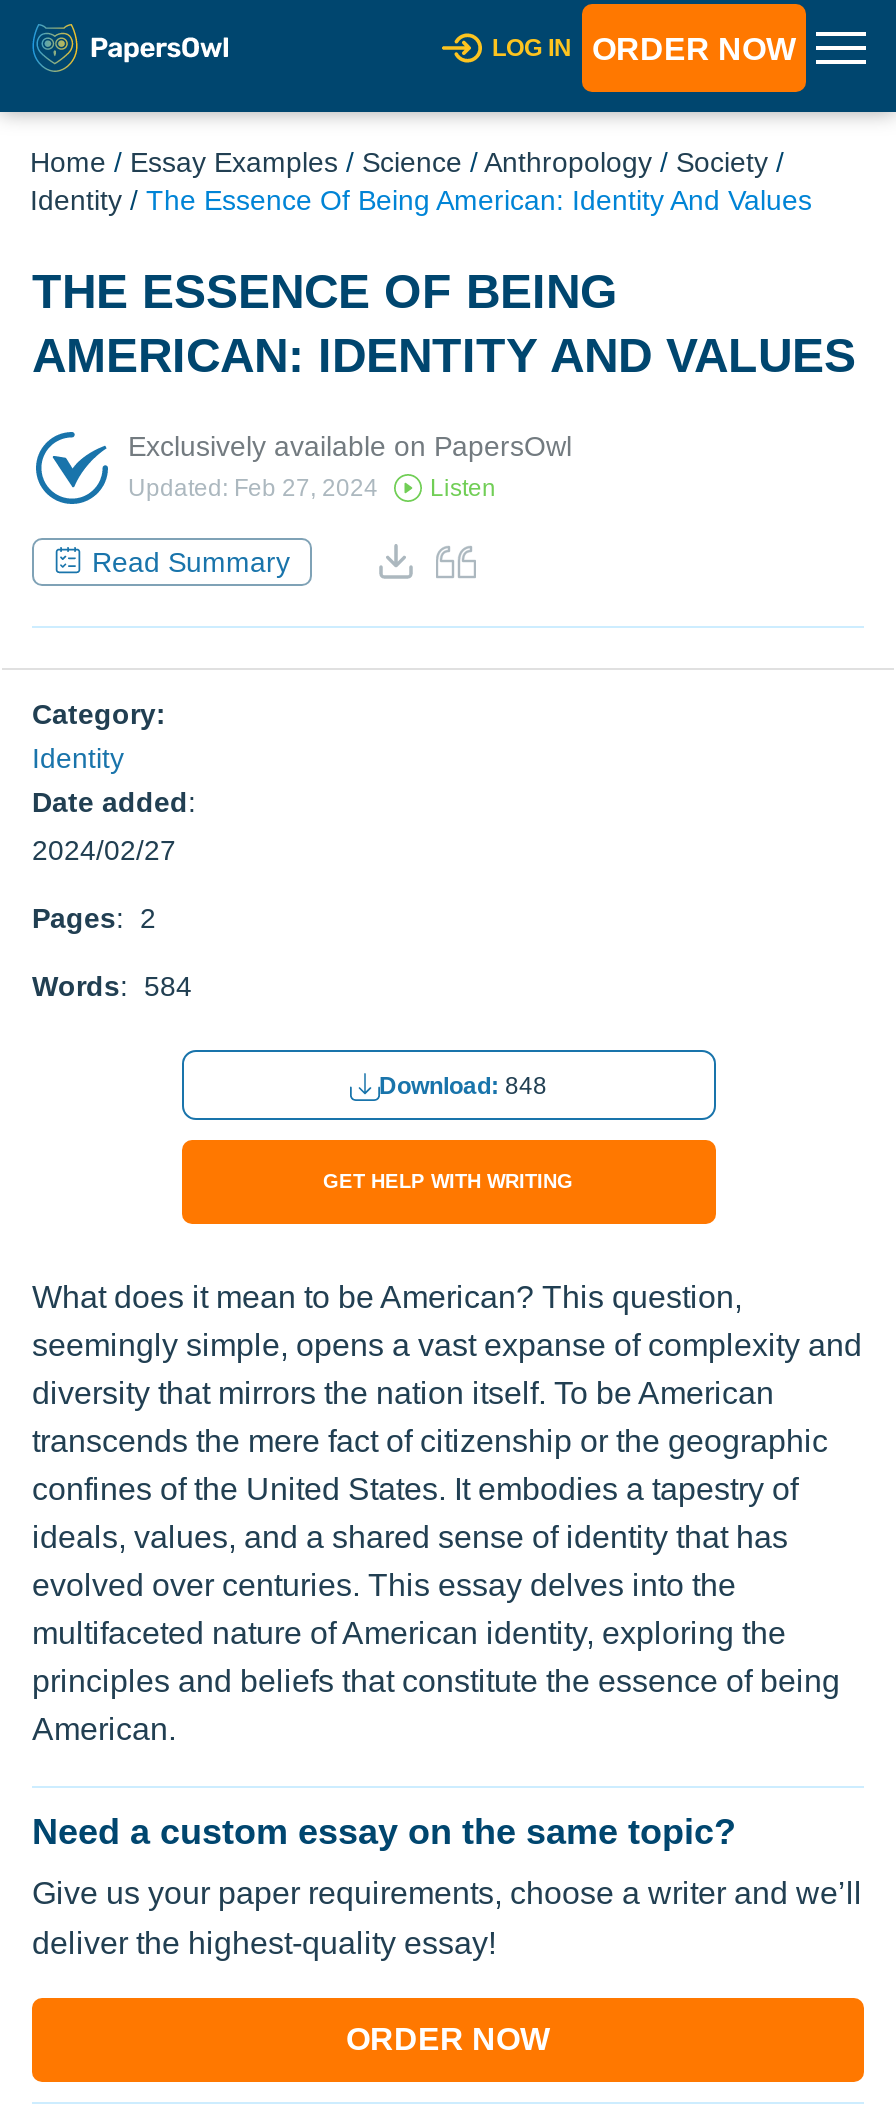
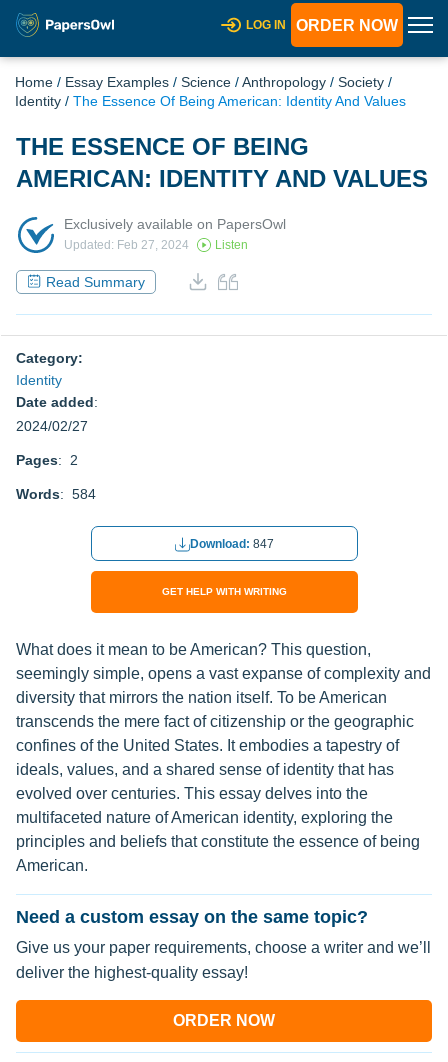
[379,1073,547,1101] Download: 848 -> [189,537,273,551] Download: 847

